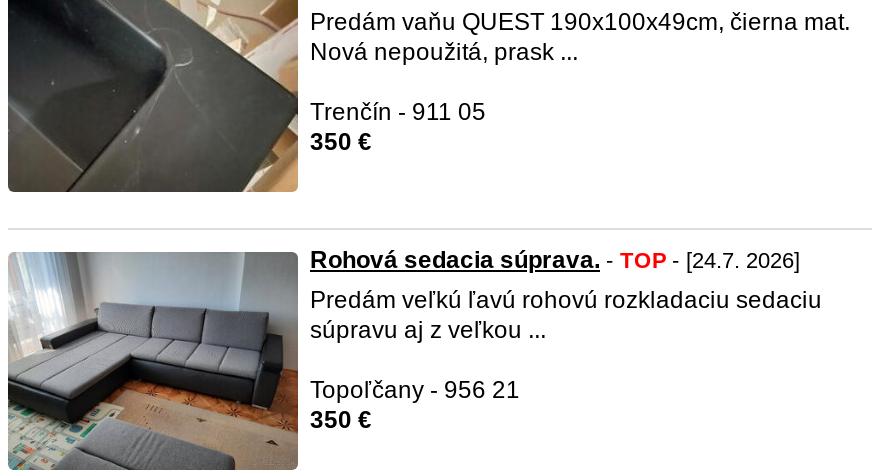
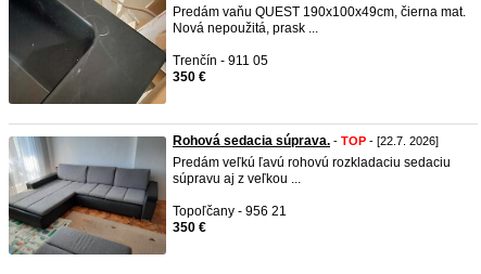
[310,246,800,274] Rohová sedacia súprava. - TOP - [24.7. 2026] -> [173,133,439,148] Rohová sedacia súprava. - TOP - [22.7. 2026]

